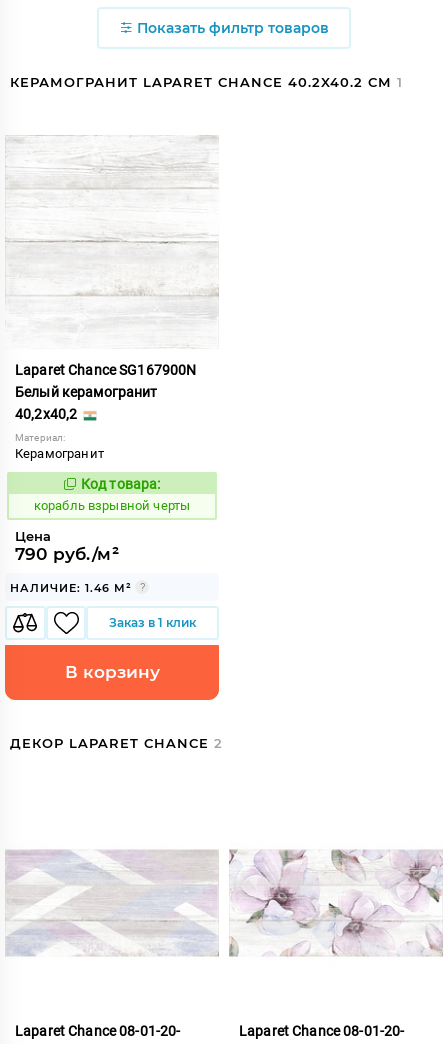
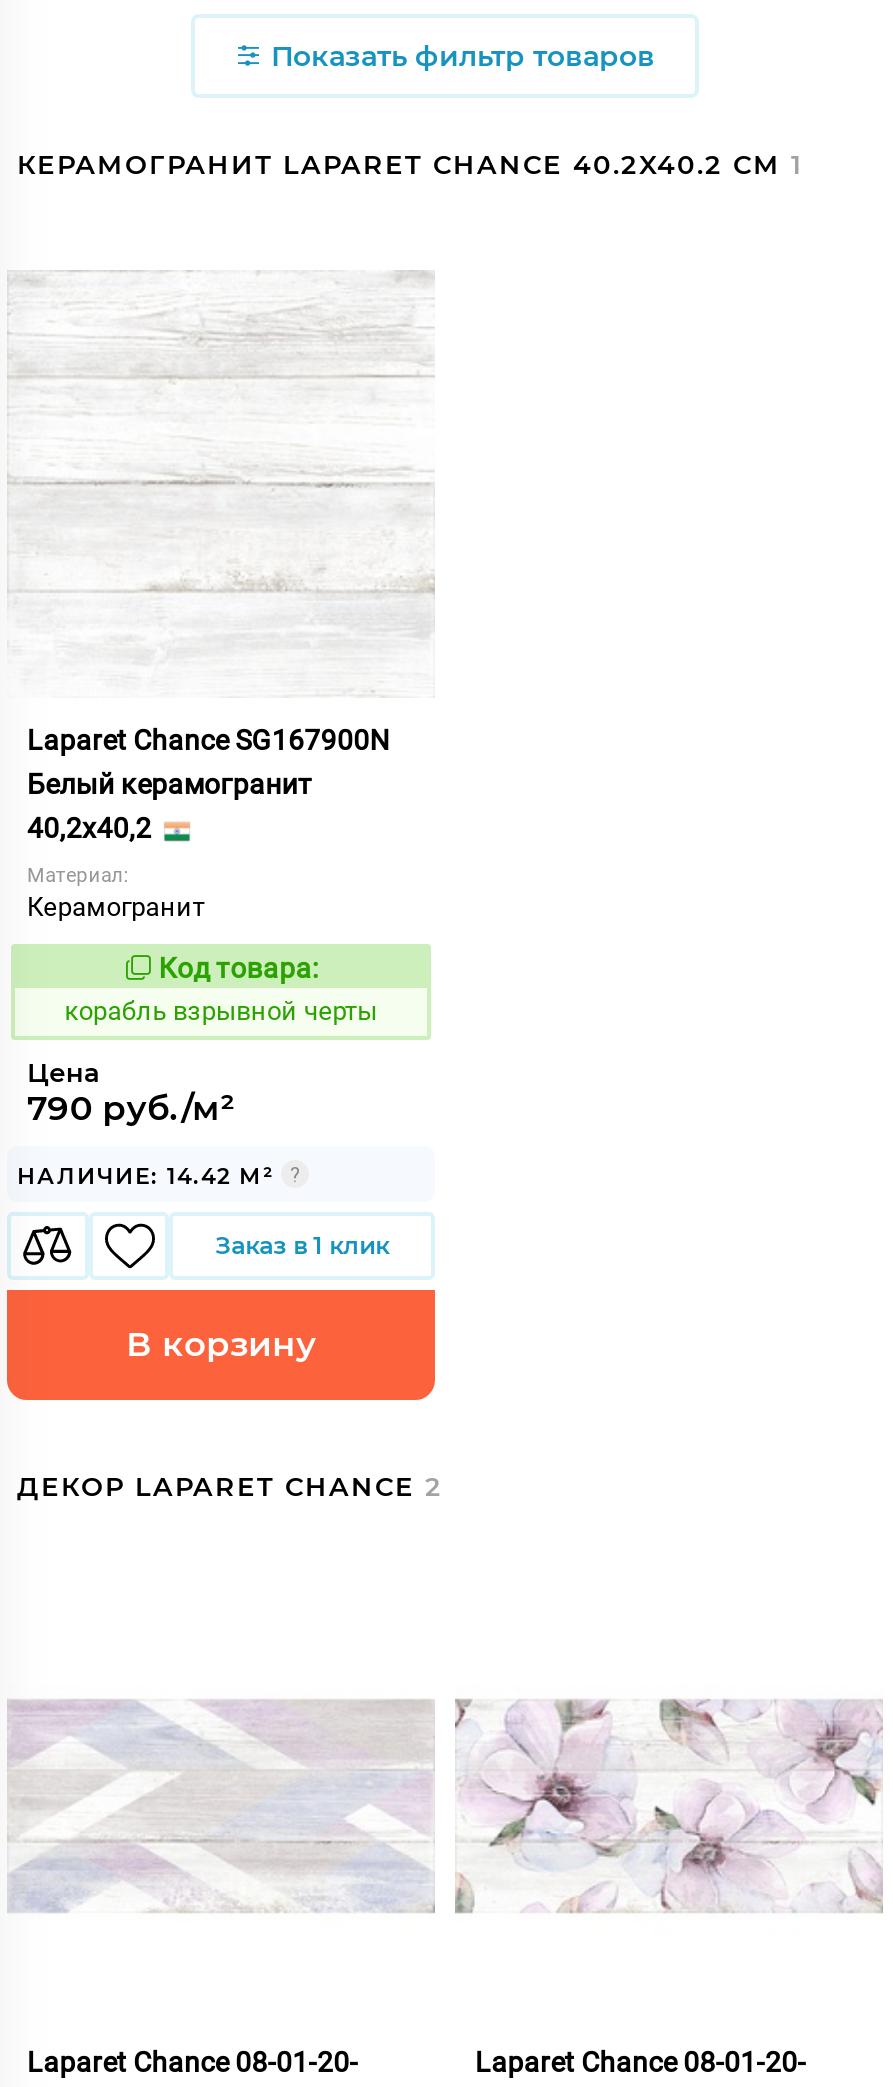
[10,581,132,595] НАЛИЧИЕ: 1.46 М² -> [17,1163,275,1191] НАЛИЧИЕ: 14.42 М²

